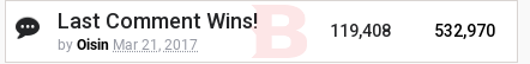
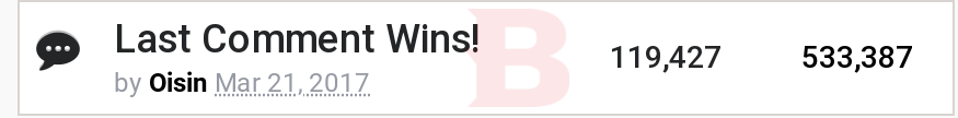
[329,22,495,41] 119,408 | 532,970 -> [610,40,913,75] 119,427 | 533,387

